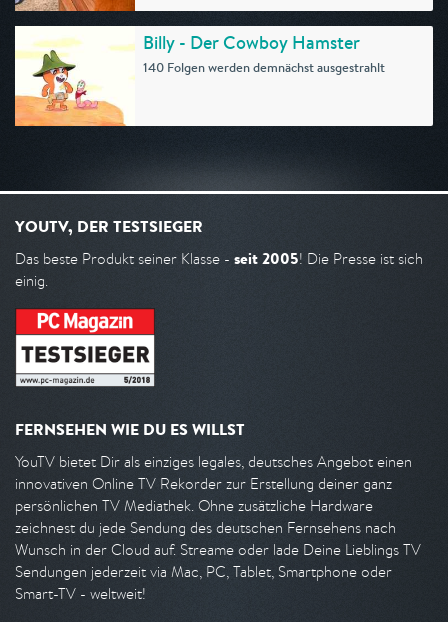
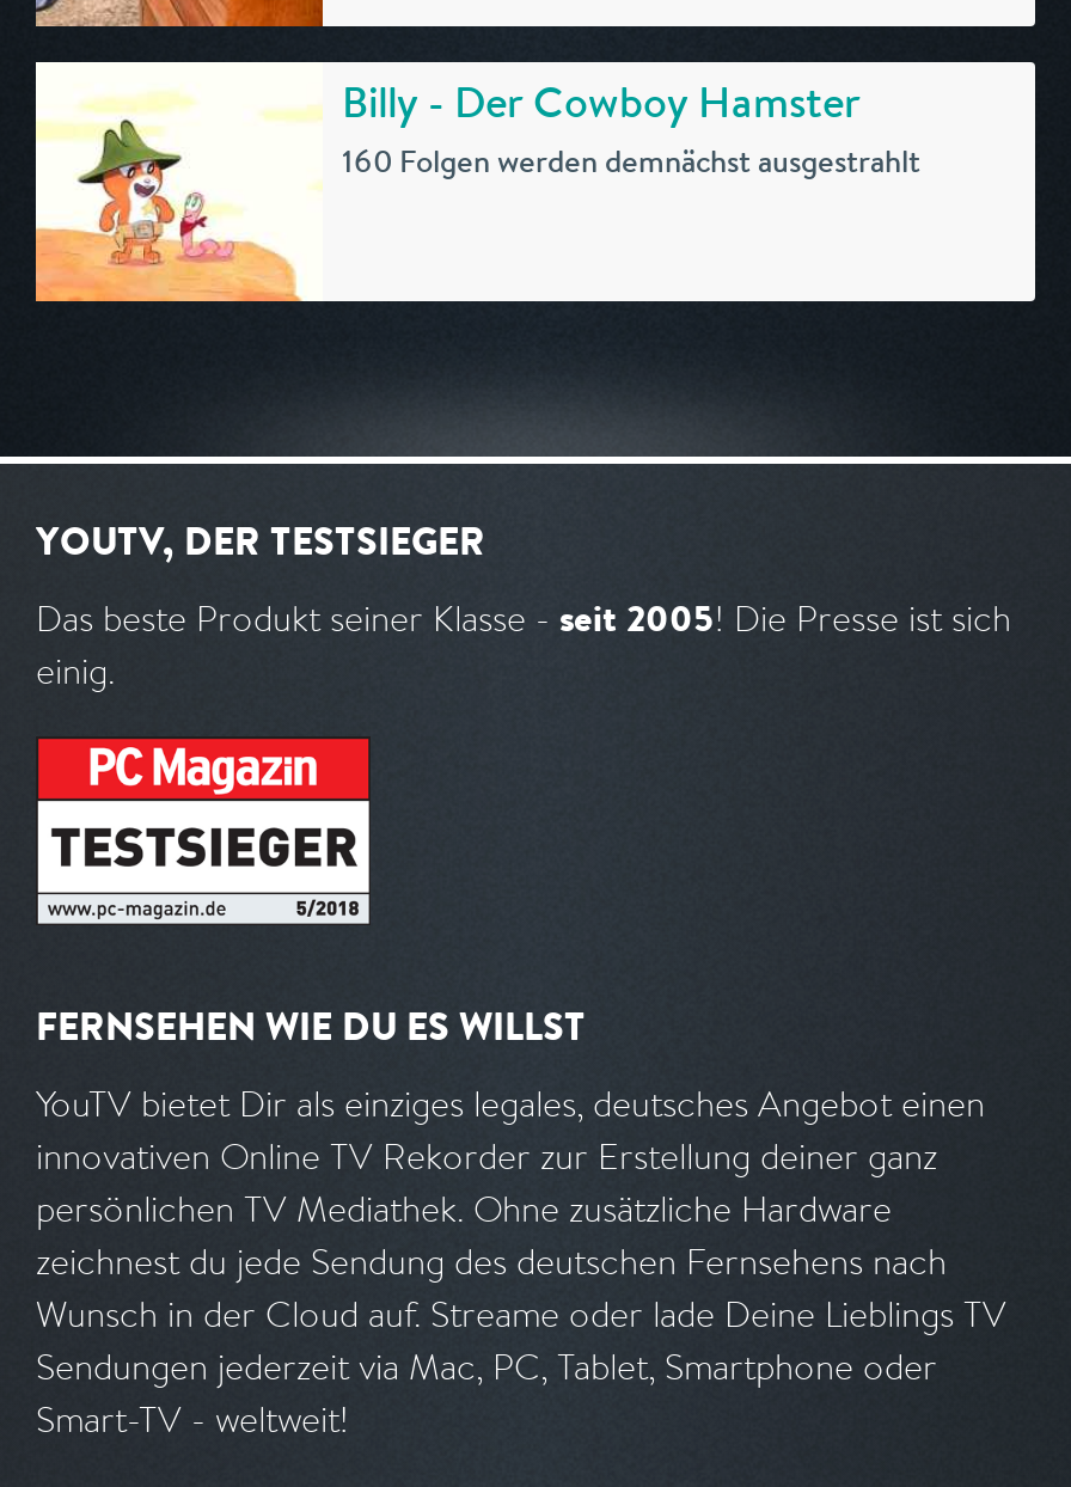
[143,59,385,76] 140 Folgen werden demnächst ausgestrahlt -> [342,141,920,182] 160 Folgen werden demnächst ausgestrahlt

